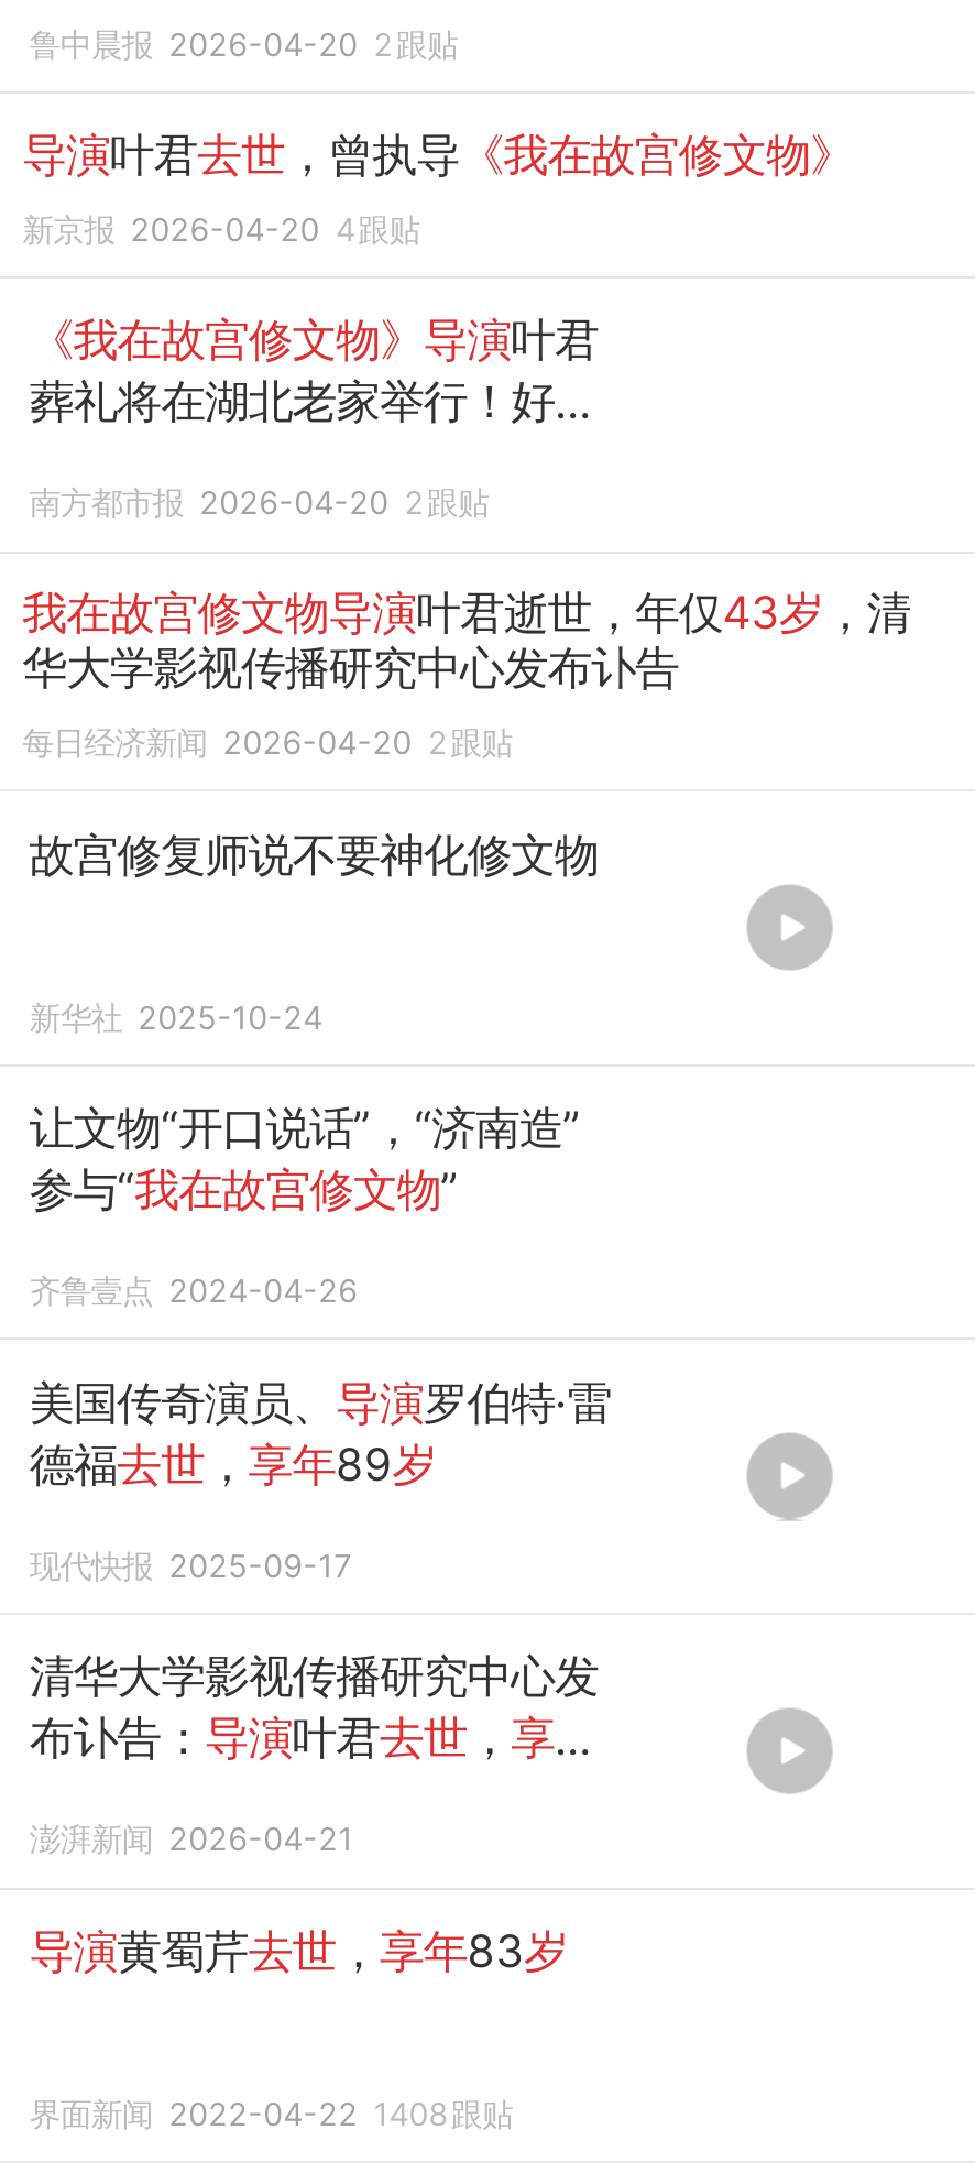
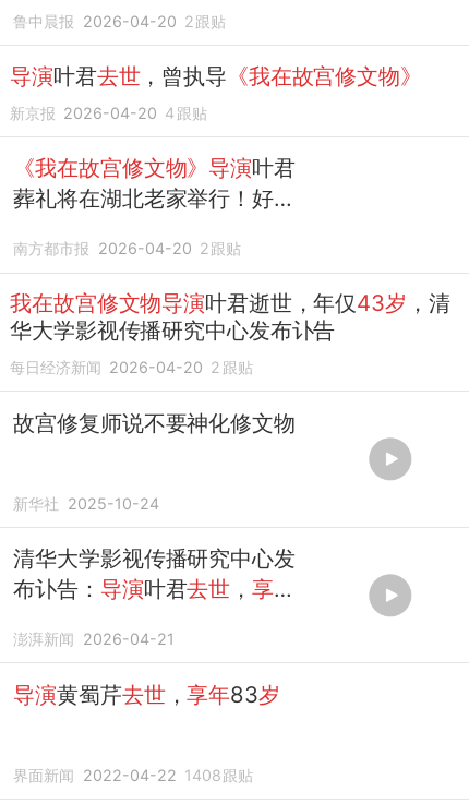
[29,1100,611,1584] 让文物“开口说话”，“济南造” | 参与“我在故宫修文物” | 齐鲁壹点 2024-04-26 | 美国传奇演员、导演罗伯特·雷 | 德福去世，享年89岁 | 现代快报 2025-09-17 -> none

